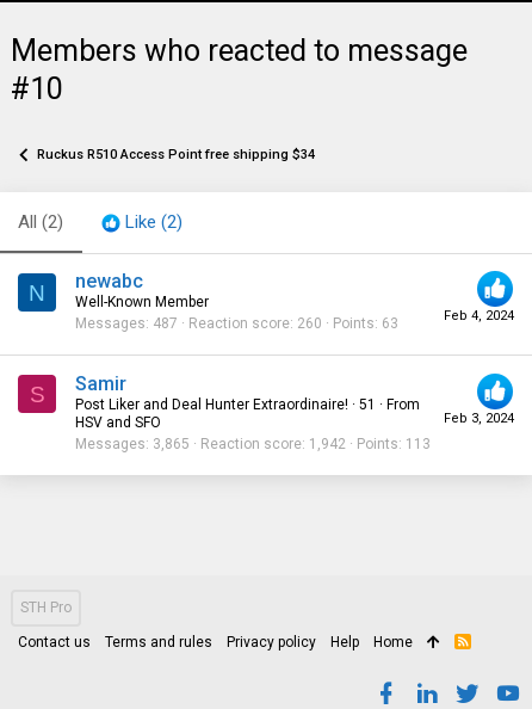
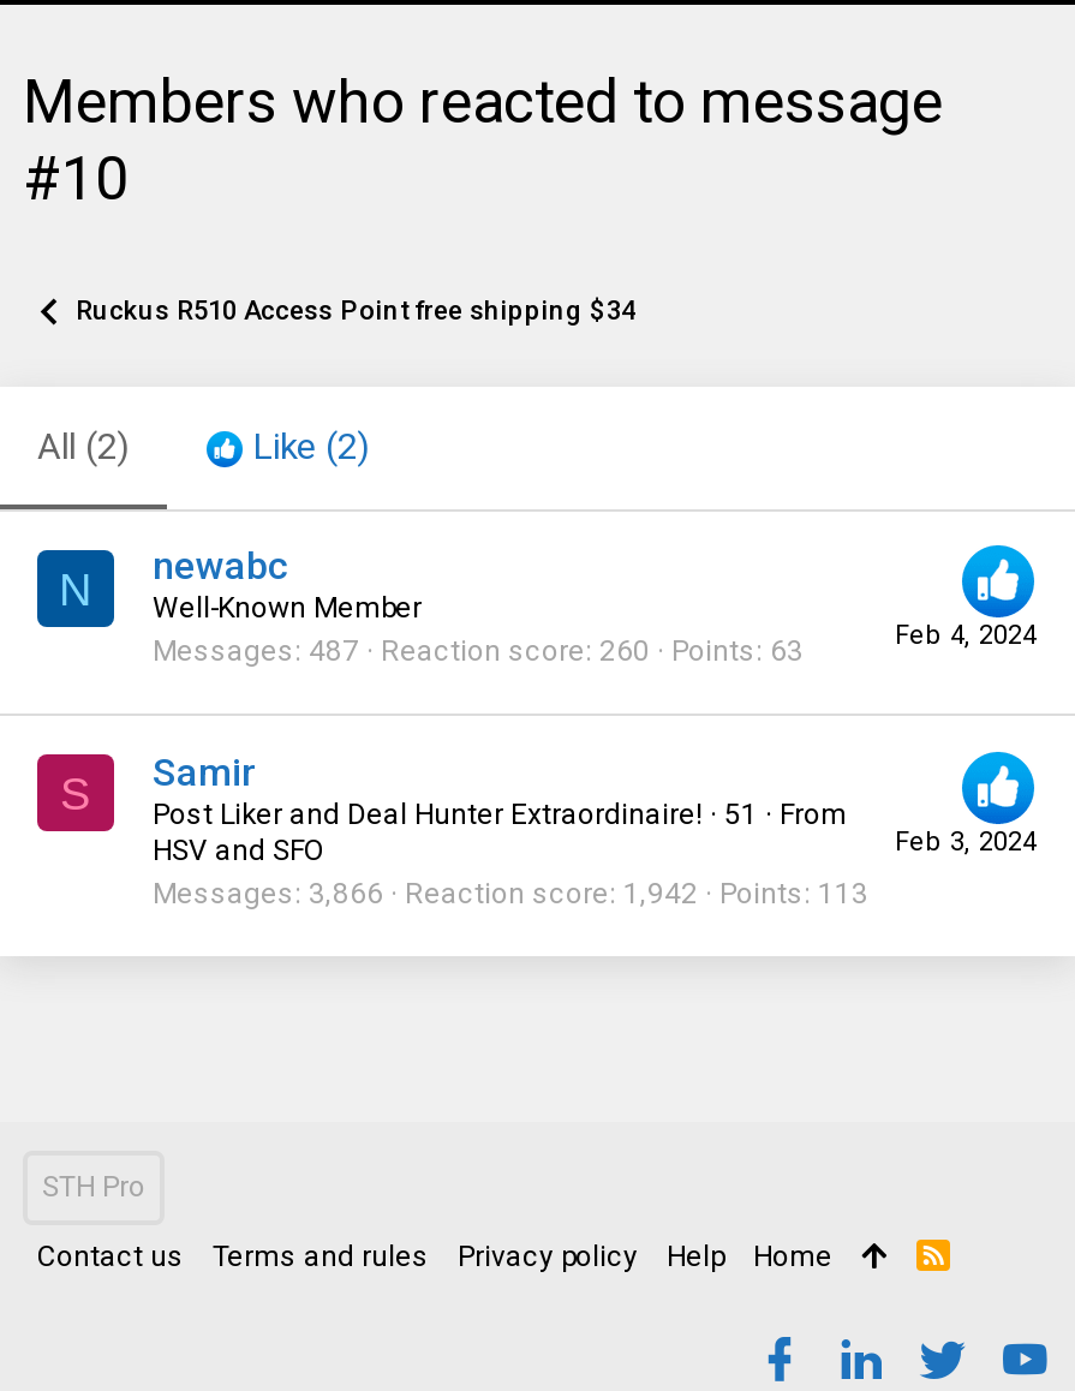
[75,435,431,452] Messages 3,865 Reaction score 1,942 Points 113 -> [153,876,868,910] Messages 3,866 Reaction score 1,942 Points 113

